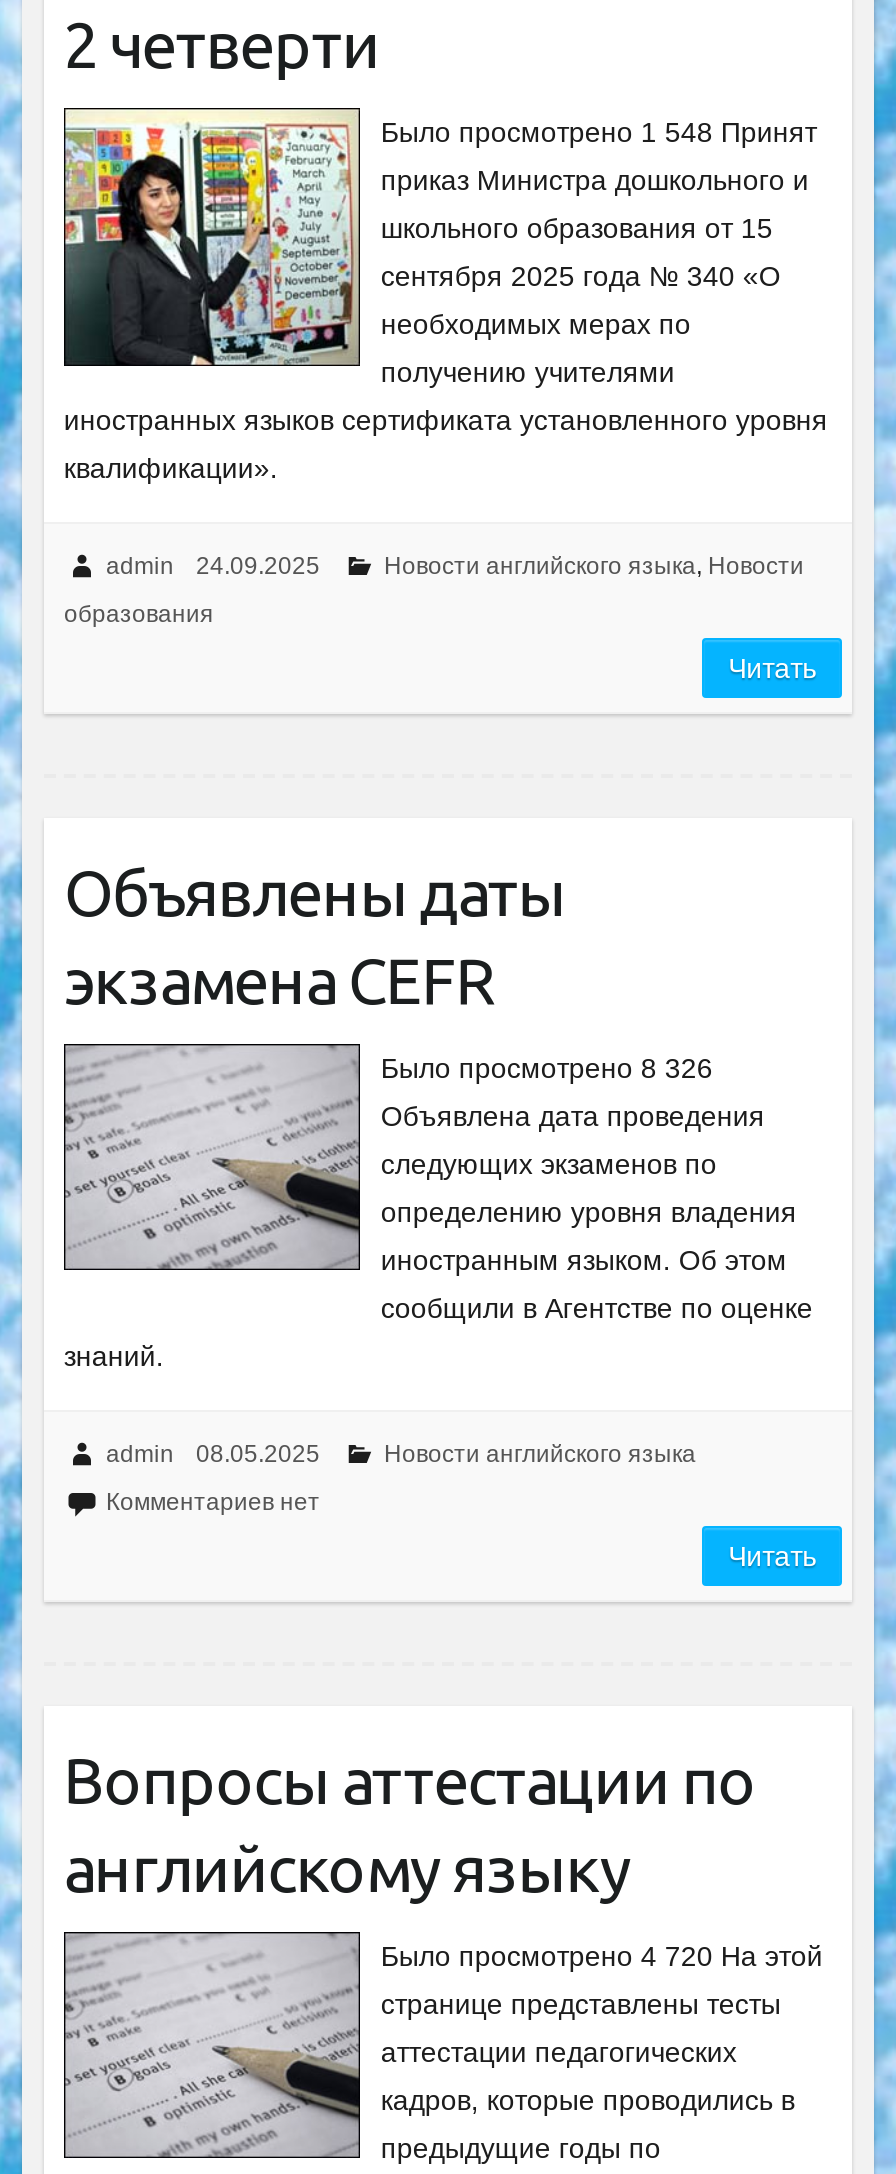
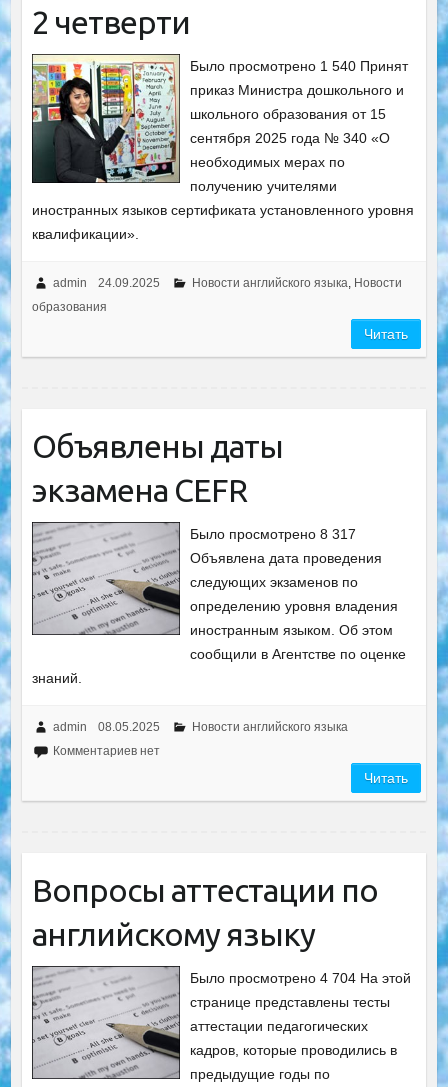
[381,116,817,148] Было просмотрено 1 548 Принят -> [190,58,408,74] Было просмотрено 1 540 Принят
[381,1052,713,1084] Было просмотрено 8 326 -> [190,526,356,542] Было просмотрено 8 317
[381,1940,823,1972] Было просмотрено 4 720 На этой -> [190,970,411,986] Было просмотрено 4 704 На этой

